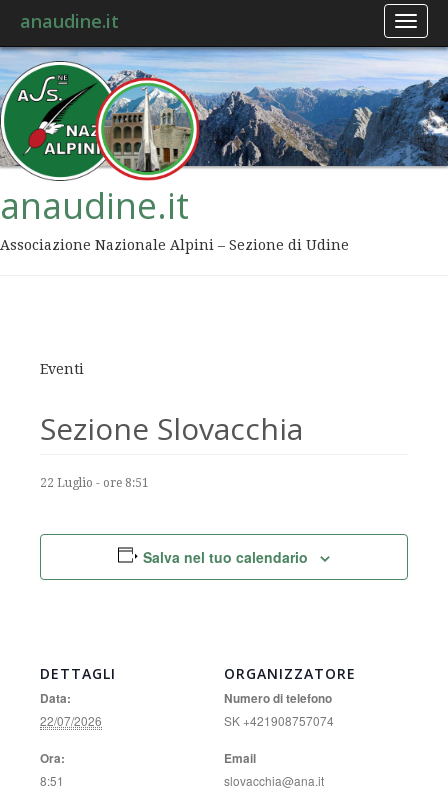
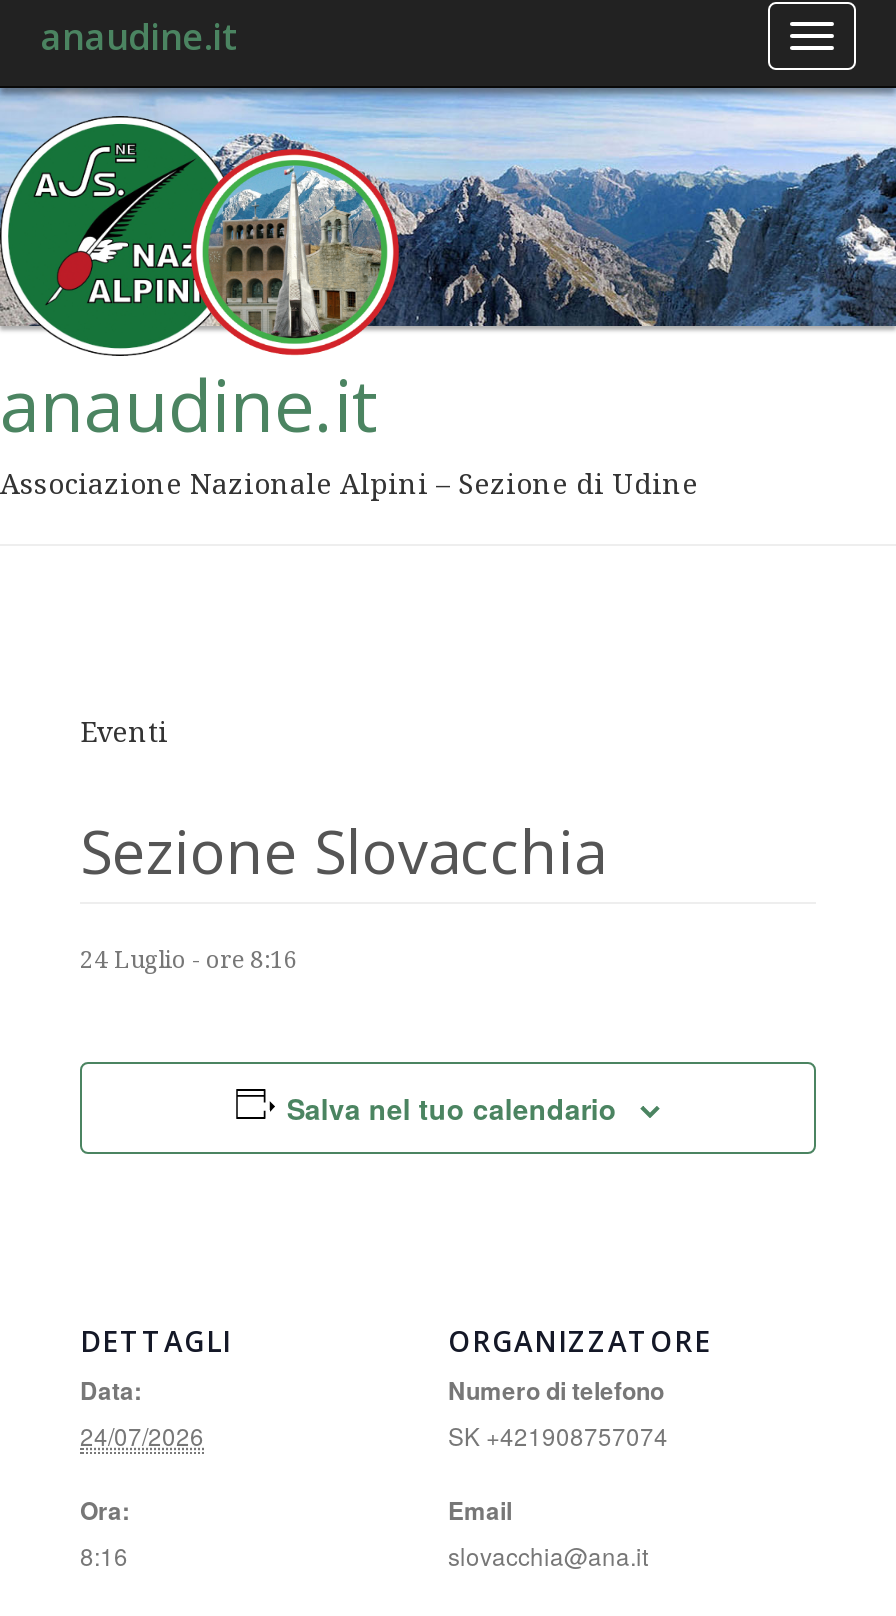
[40,476,149,490] 22 Luglio - ore 8:51 -> [80,946,298,974] 24 Luglio - ore 8:16
[40,712,102,729] 22/07/2026 -> [80,1418,204,1452] 24/07/2026
[40,772,64,789] 8:51 -> [80,1538,128,1572] 8:16

